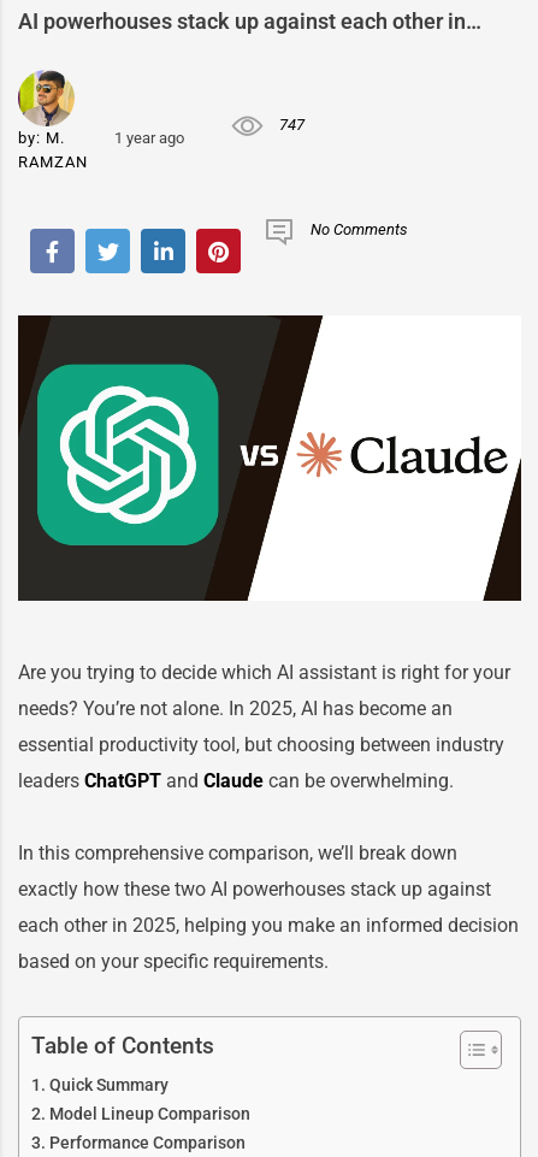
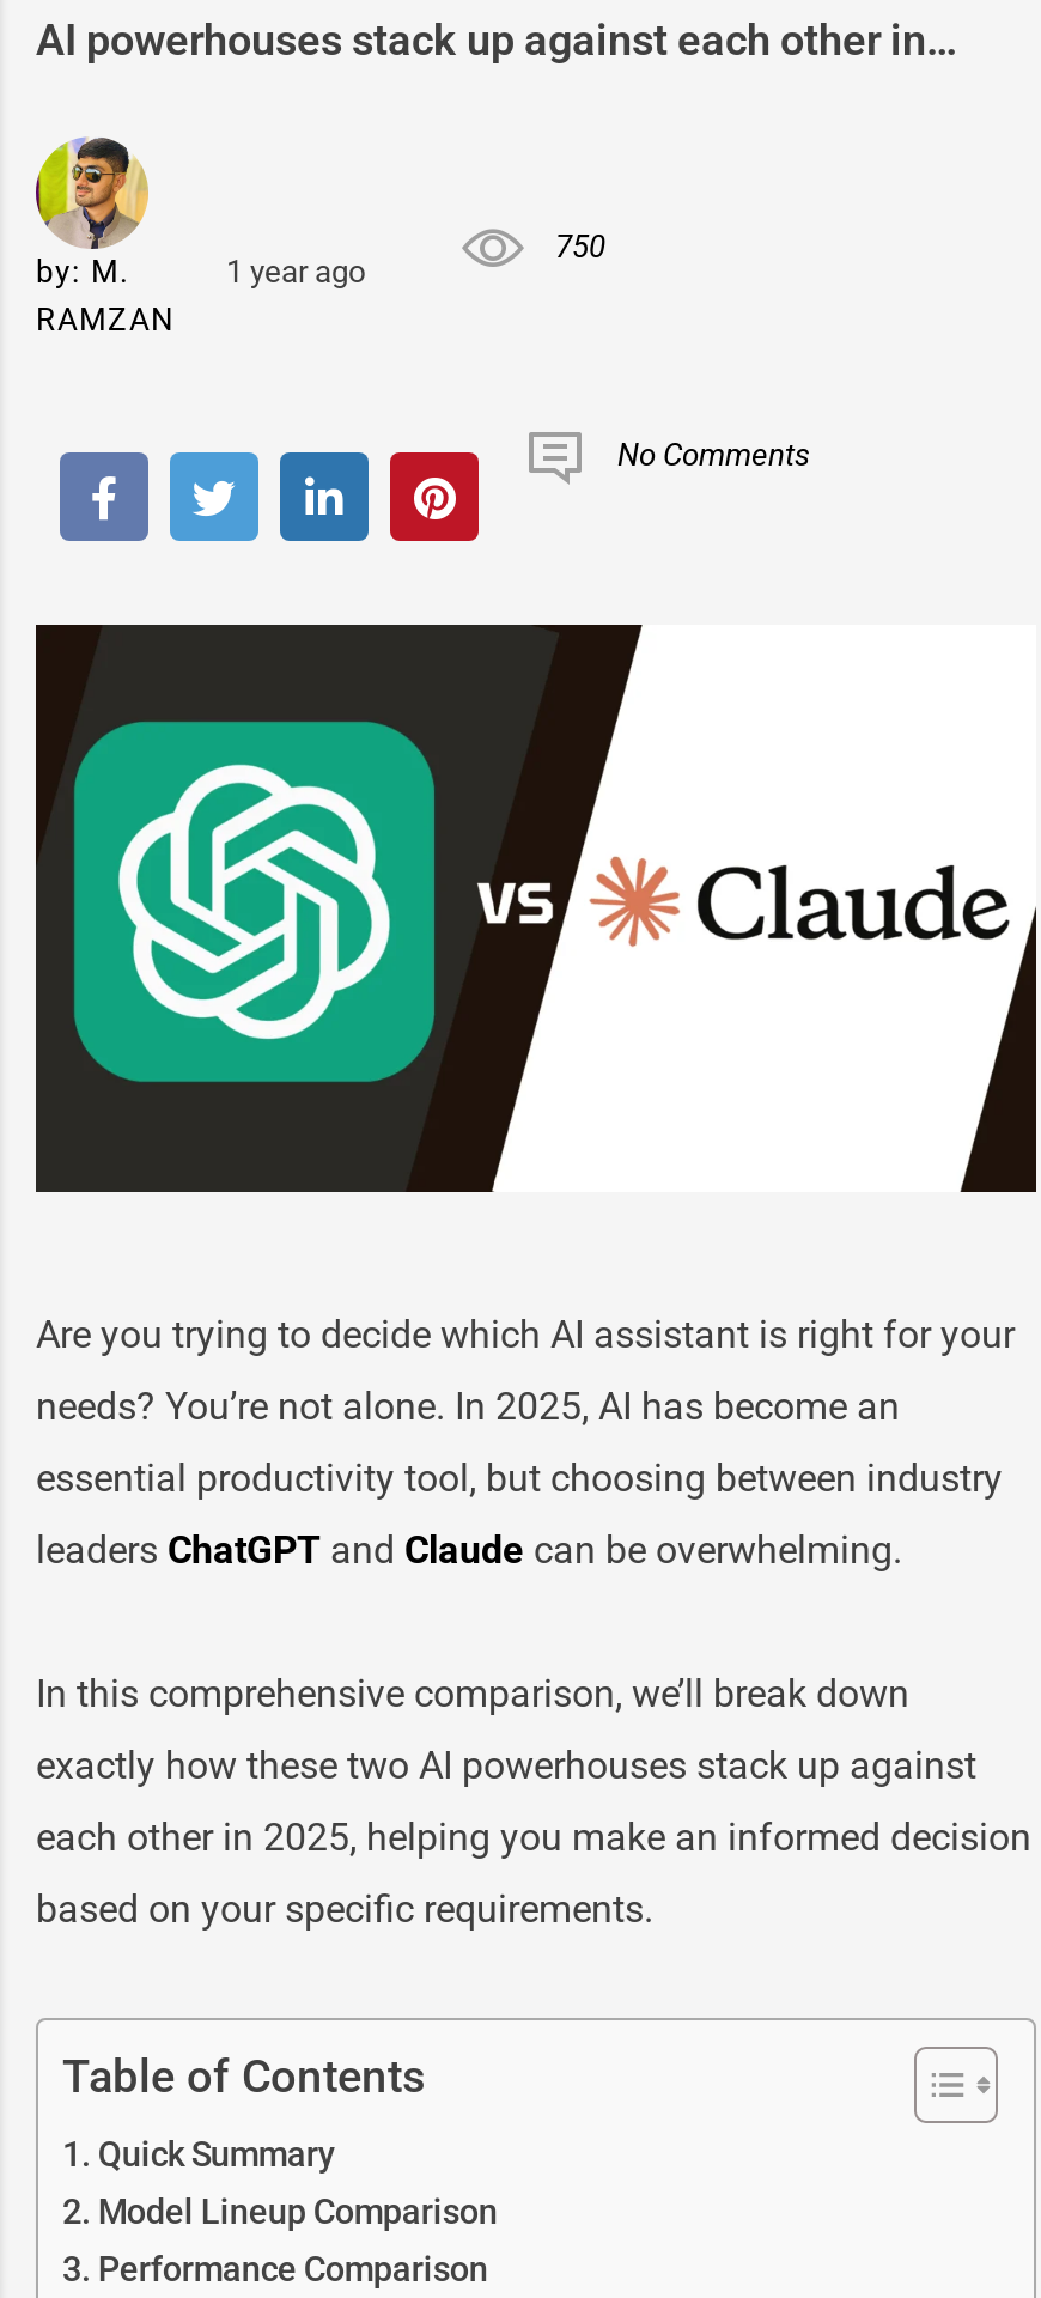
[276,116,305,134] 747 -> [548,228,605,264] 750

